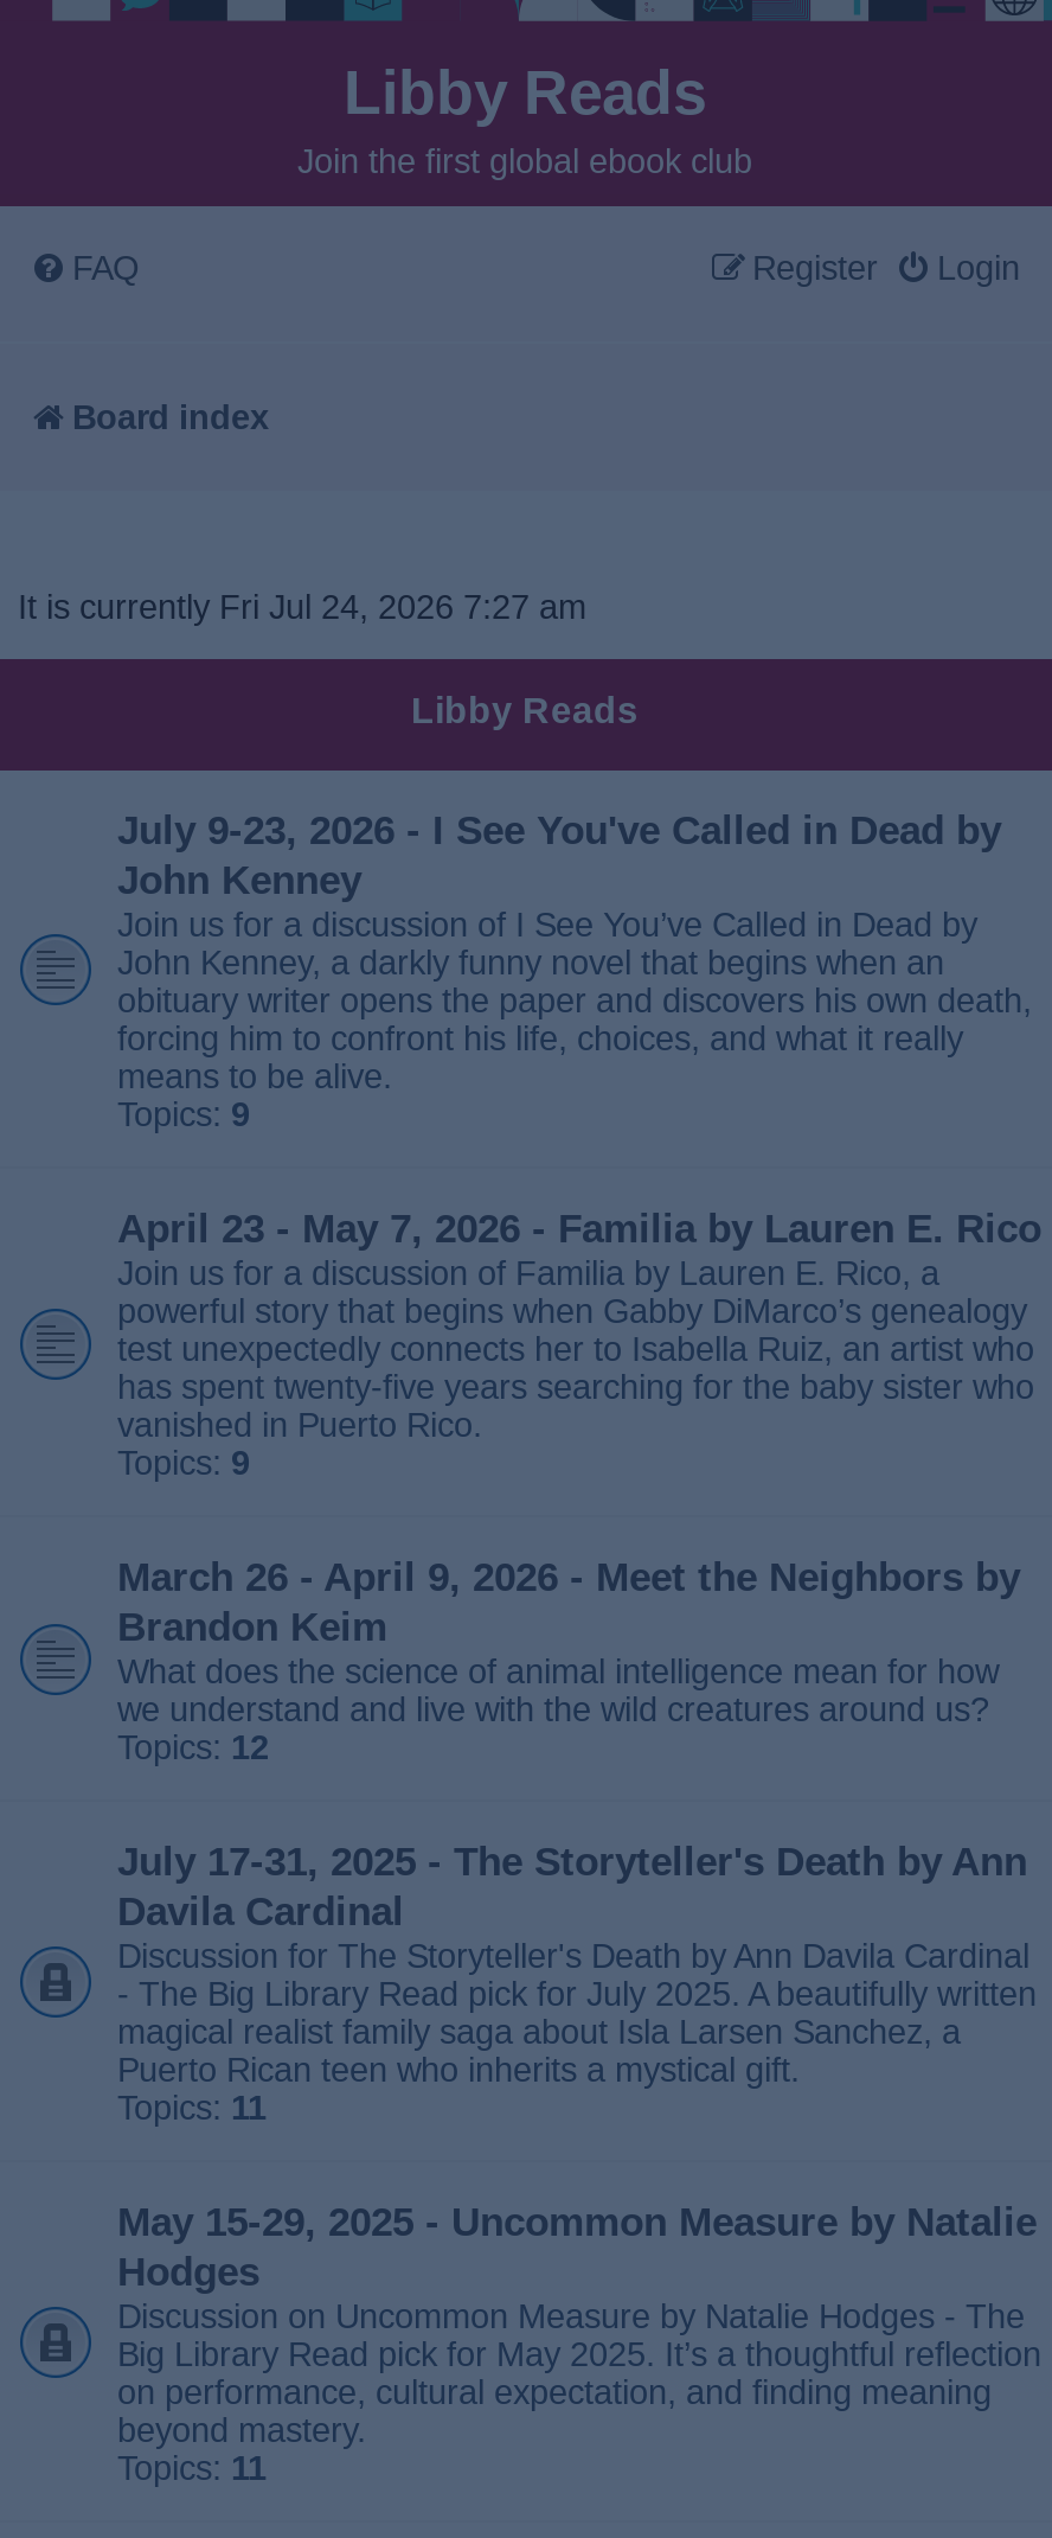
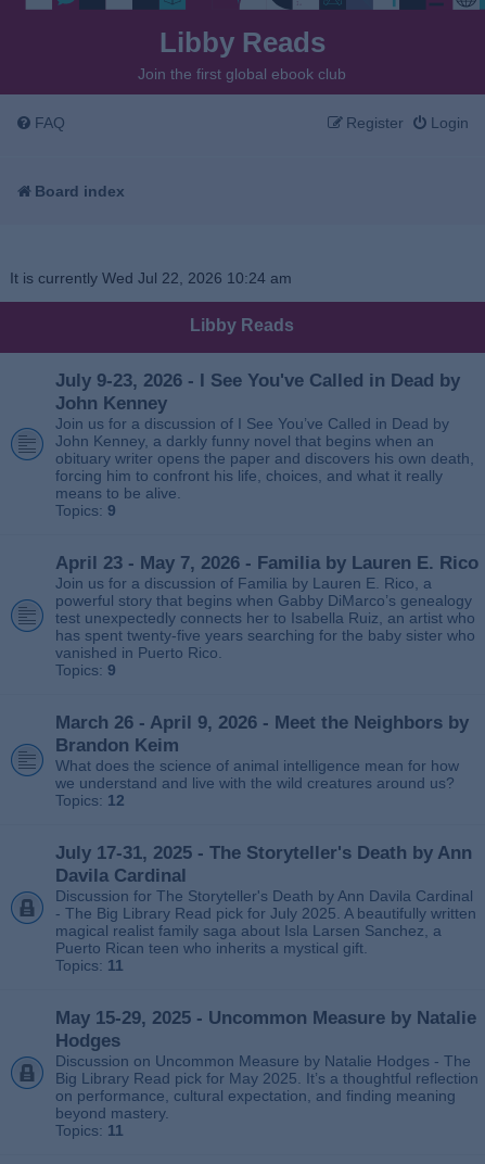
[18,588,586,626] It is currently Fri Jul 24, 2026 7:27 am -> [10,269,292,287] It is currently Wed Jul 22, 2026 10:24 am

